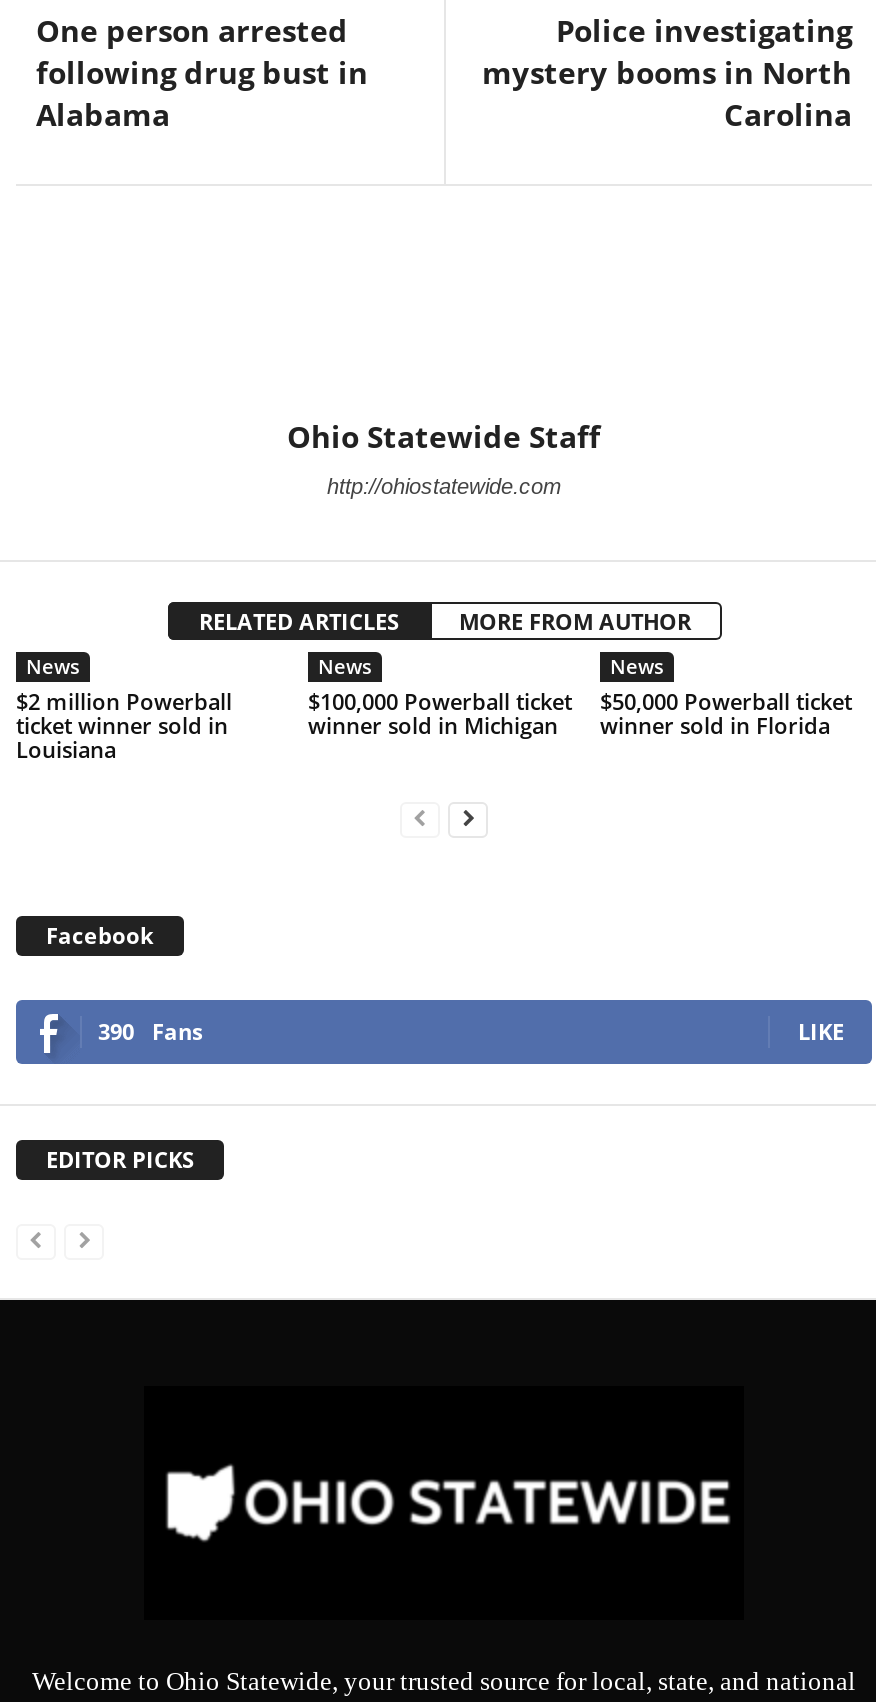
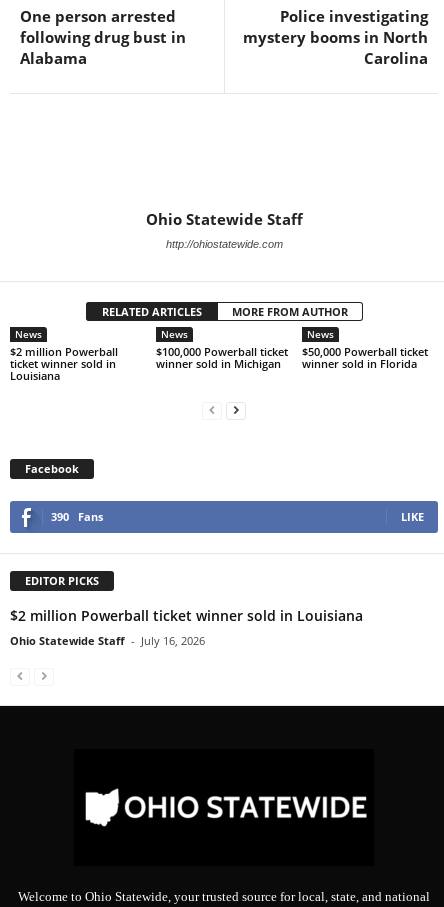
none -> [10,606,363,648] $2 million Powerball ticket winner sold in Louisiana | Ohio Statewide Staff - July 16, 2026

